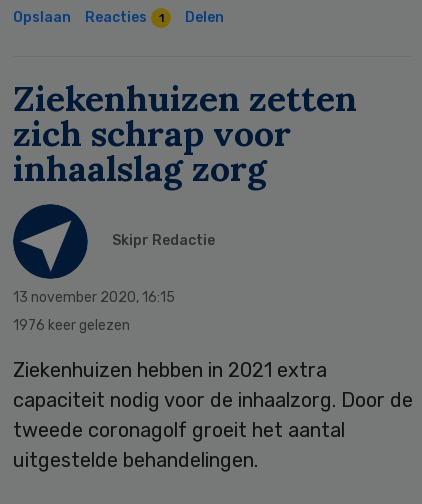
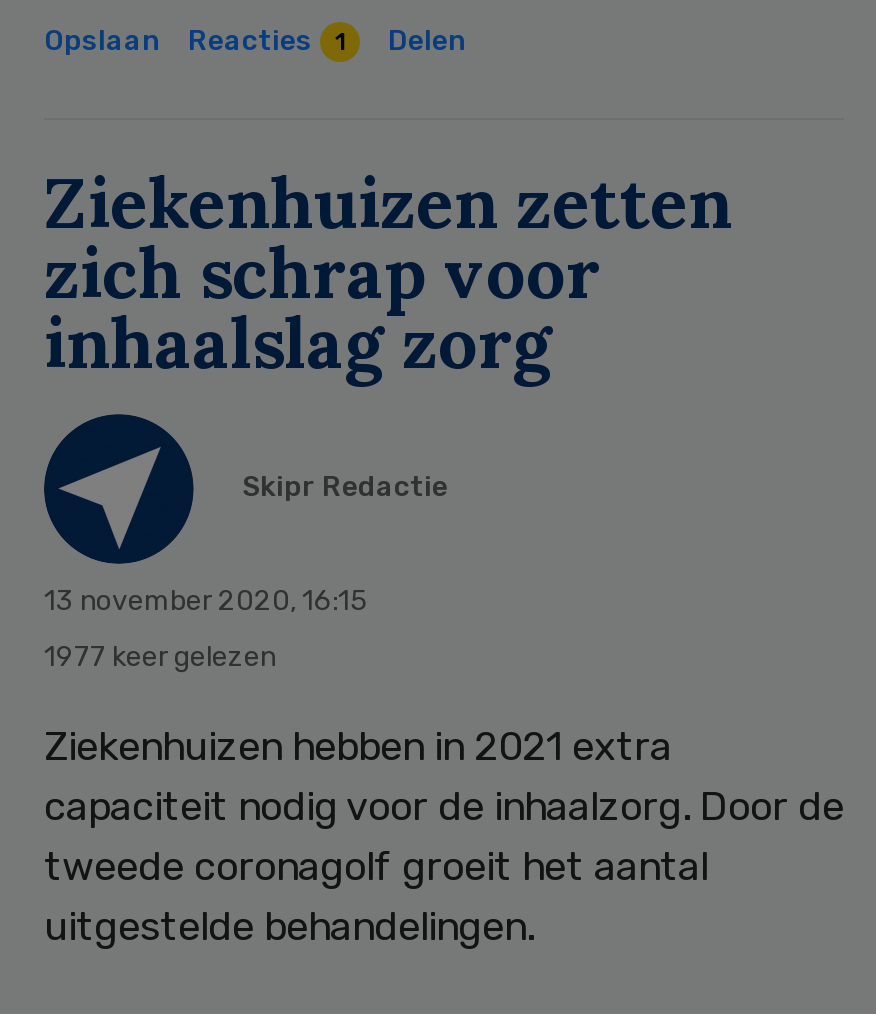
[13,317,130,334] 1976 keer gelezen -> [44,640,276,674] 1977 keer gelezen

